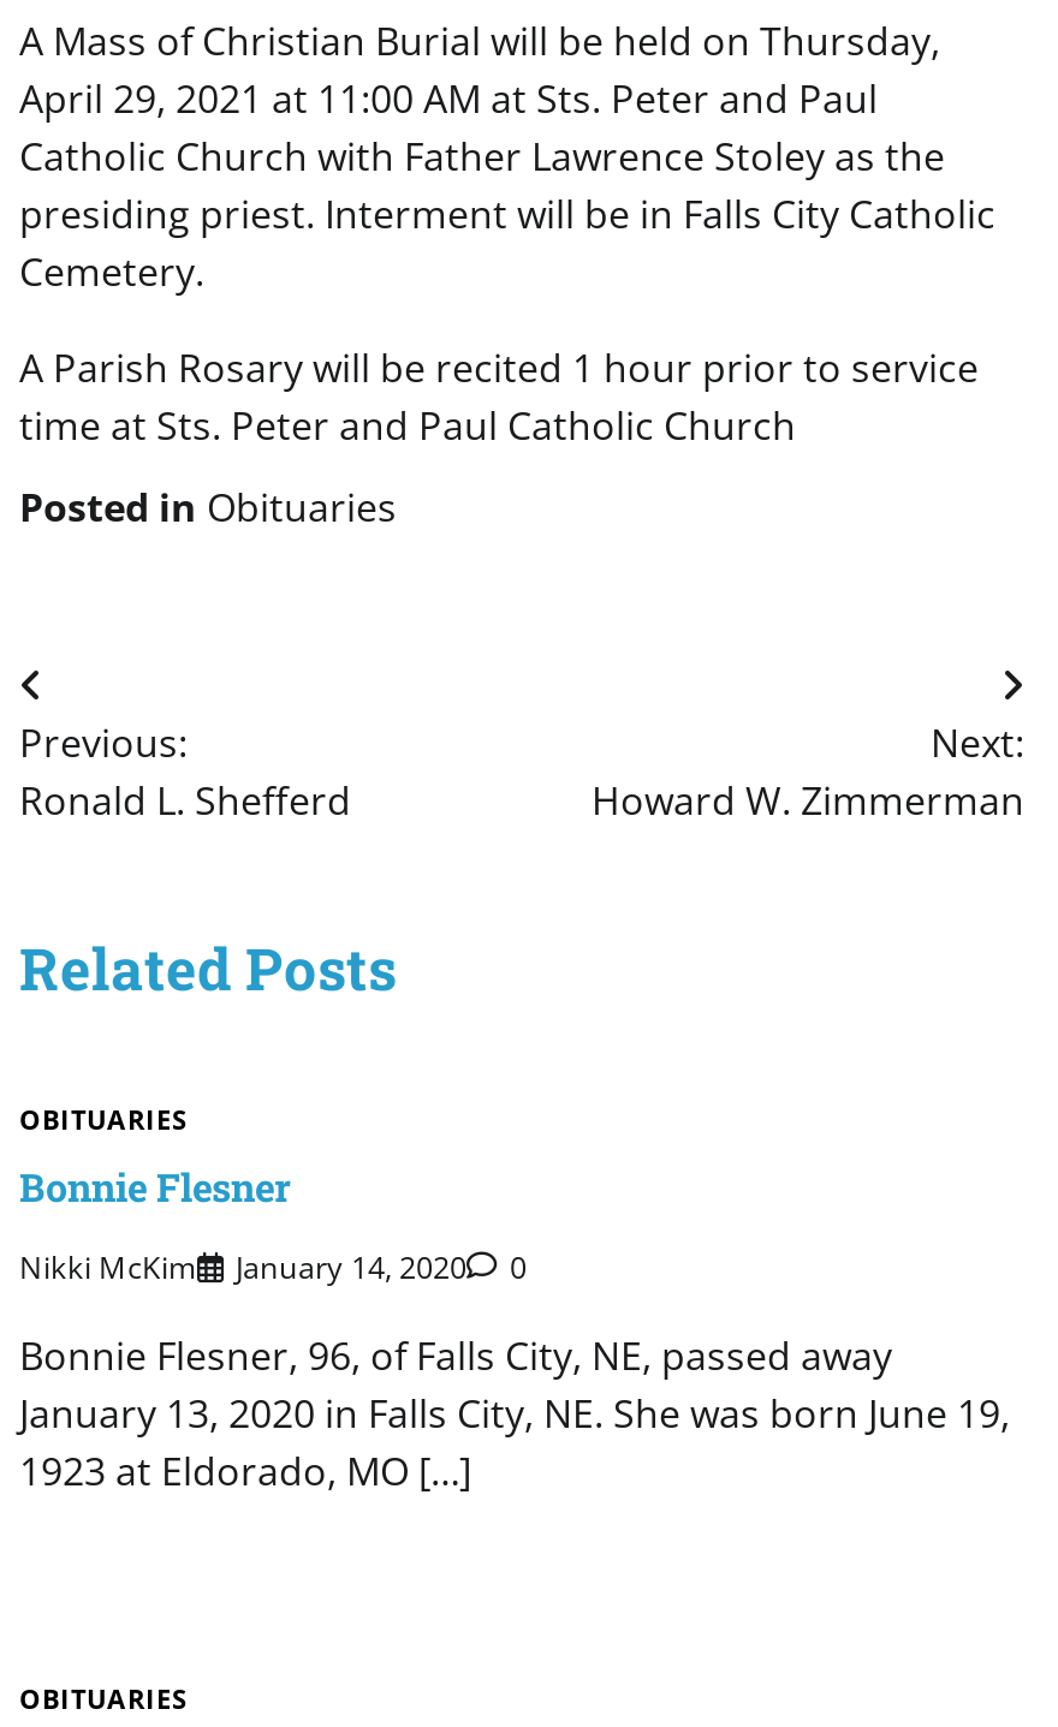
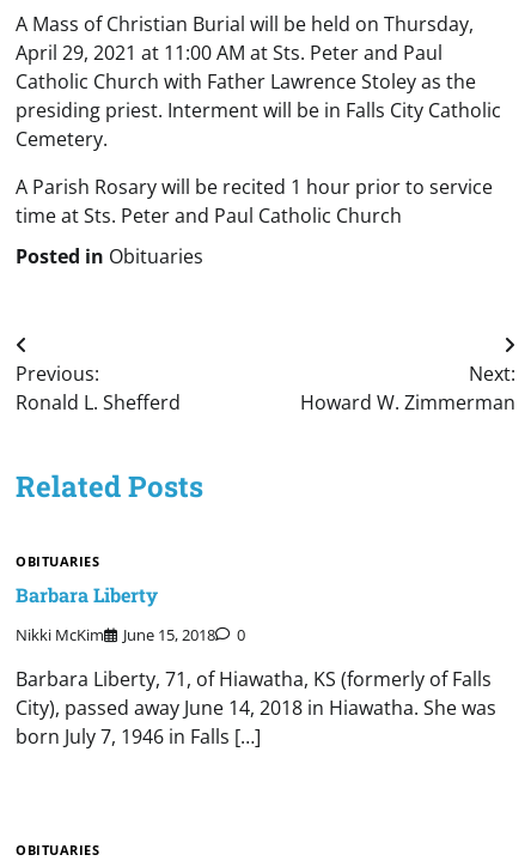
[19,1161,291,1212] Bonnie Flesner -> [16,582,158,607] Barbara Liberty
[19,1244,527,1287] Nikki McKim January 14, 2020 0 -> [16,623,245,645] Nikki McKim June 15, 2018 0
[19,1328,1010,1496] Bonnie Flesner, 96, of Falls City, NE, passed away | January 13, 2020 in Falls City, NE. She was born June 19, | 1923 at Eldorado, MO […] -> [16,665,496,749] Barbara Liberty, 71, of Hiawatha, KS (formerly of Falls | City), passed away June 14, 2018 in Hiawatha. She was | born July 7, 1946 in Falls […]

